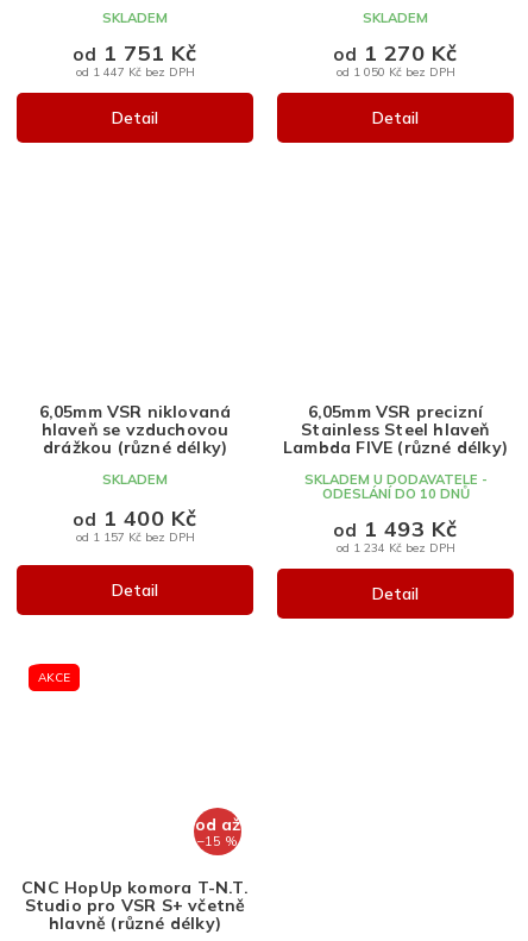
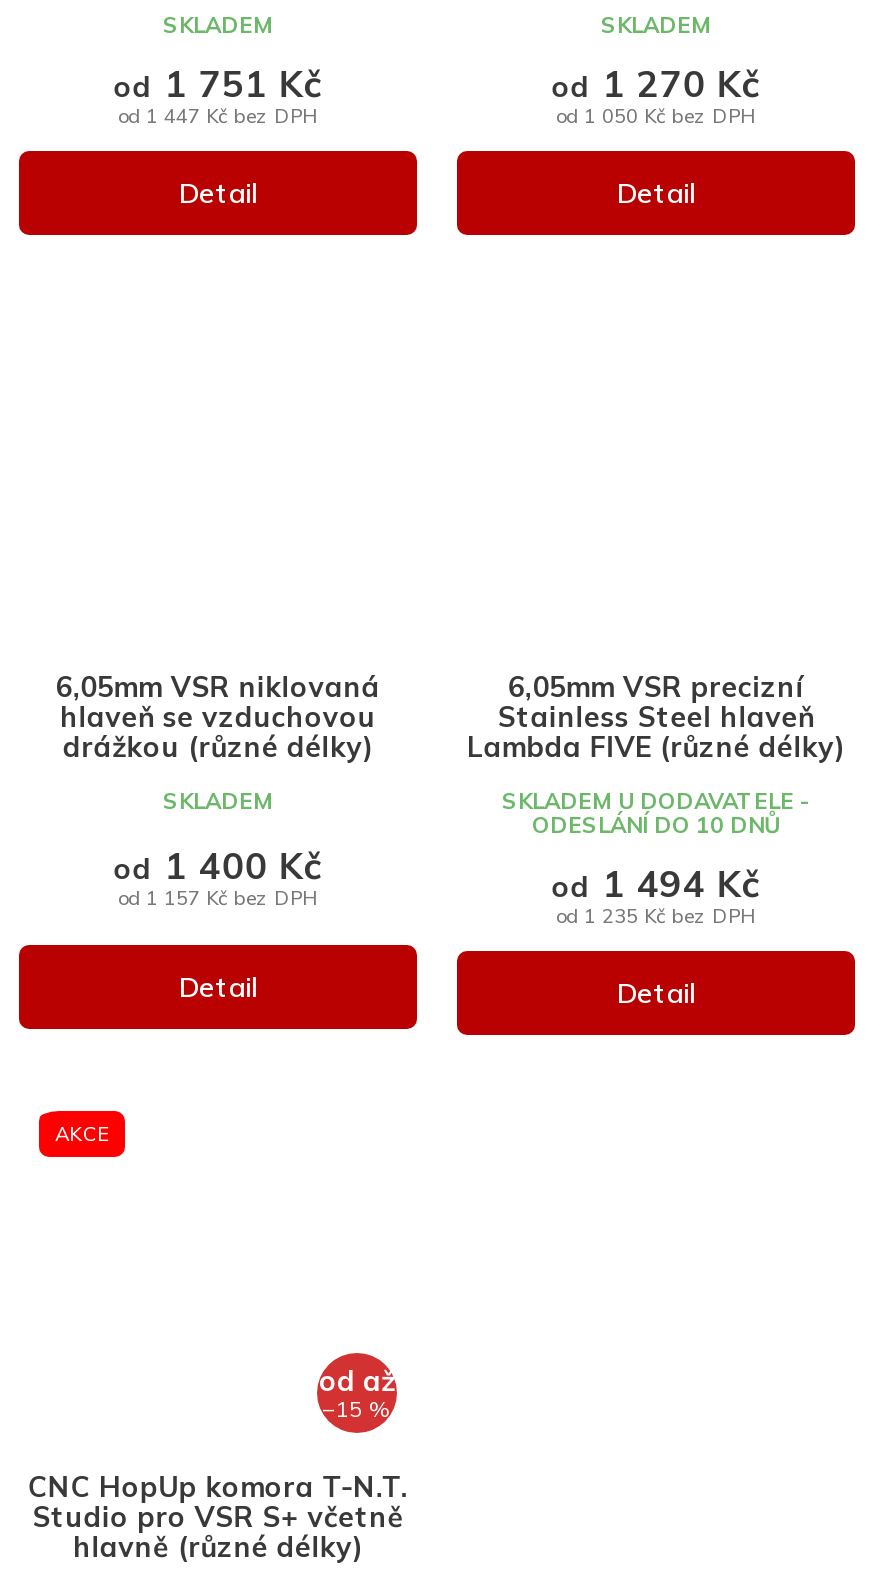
[333,515,458,542] od 1 493 Kč -> [551,861,761,907] od 1 494 Kč
[336,540,455,554] od 1 234 Kč bez DPH -> [556,903,756,927] od 1 235 Kč bez DPH

